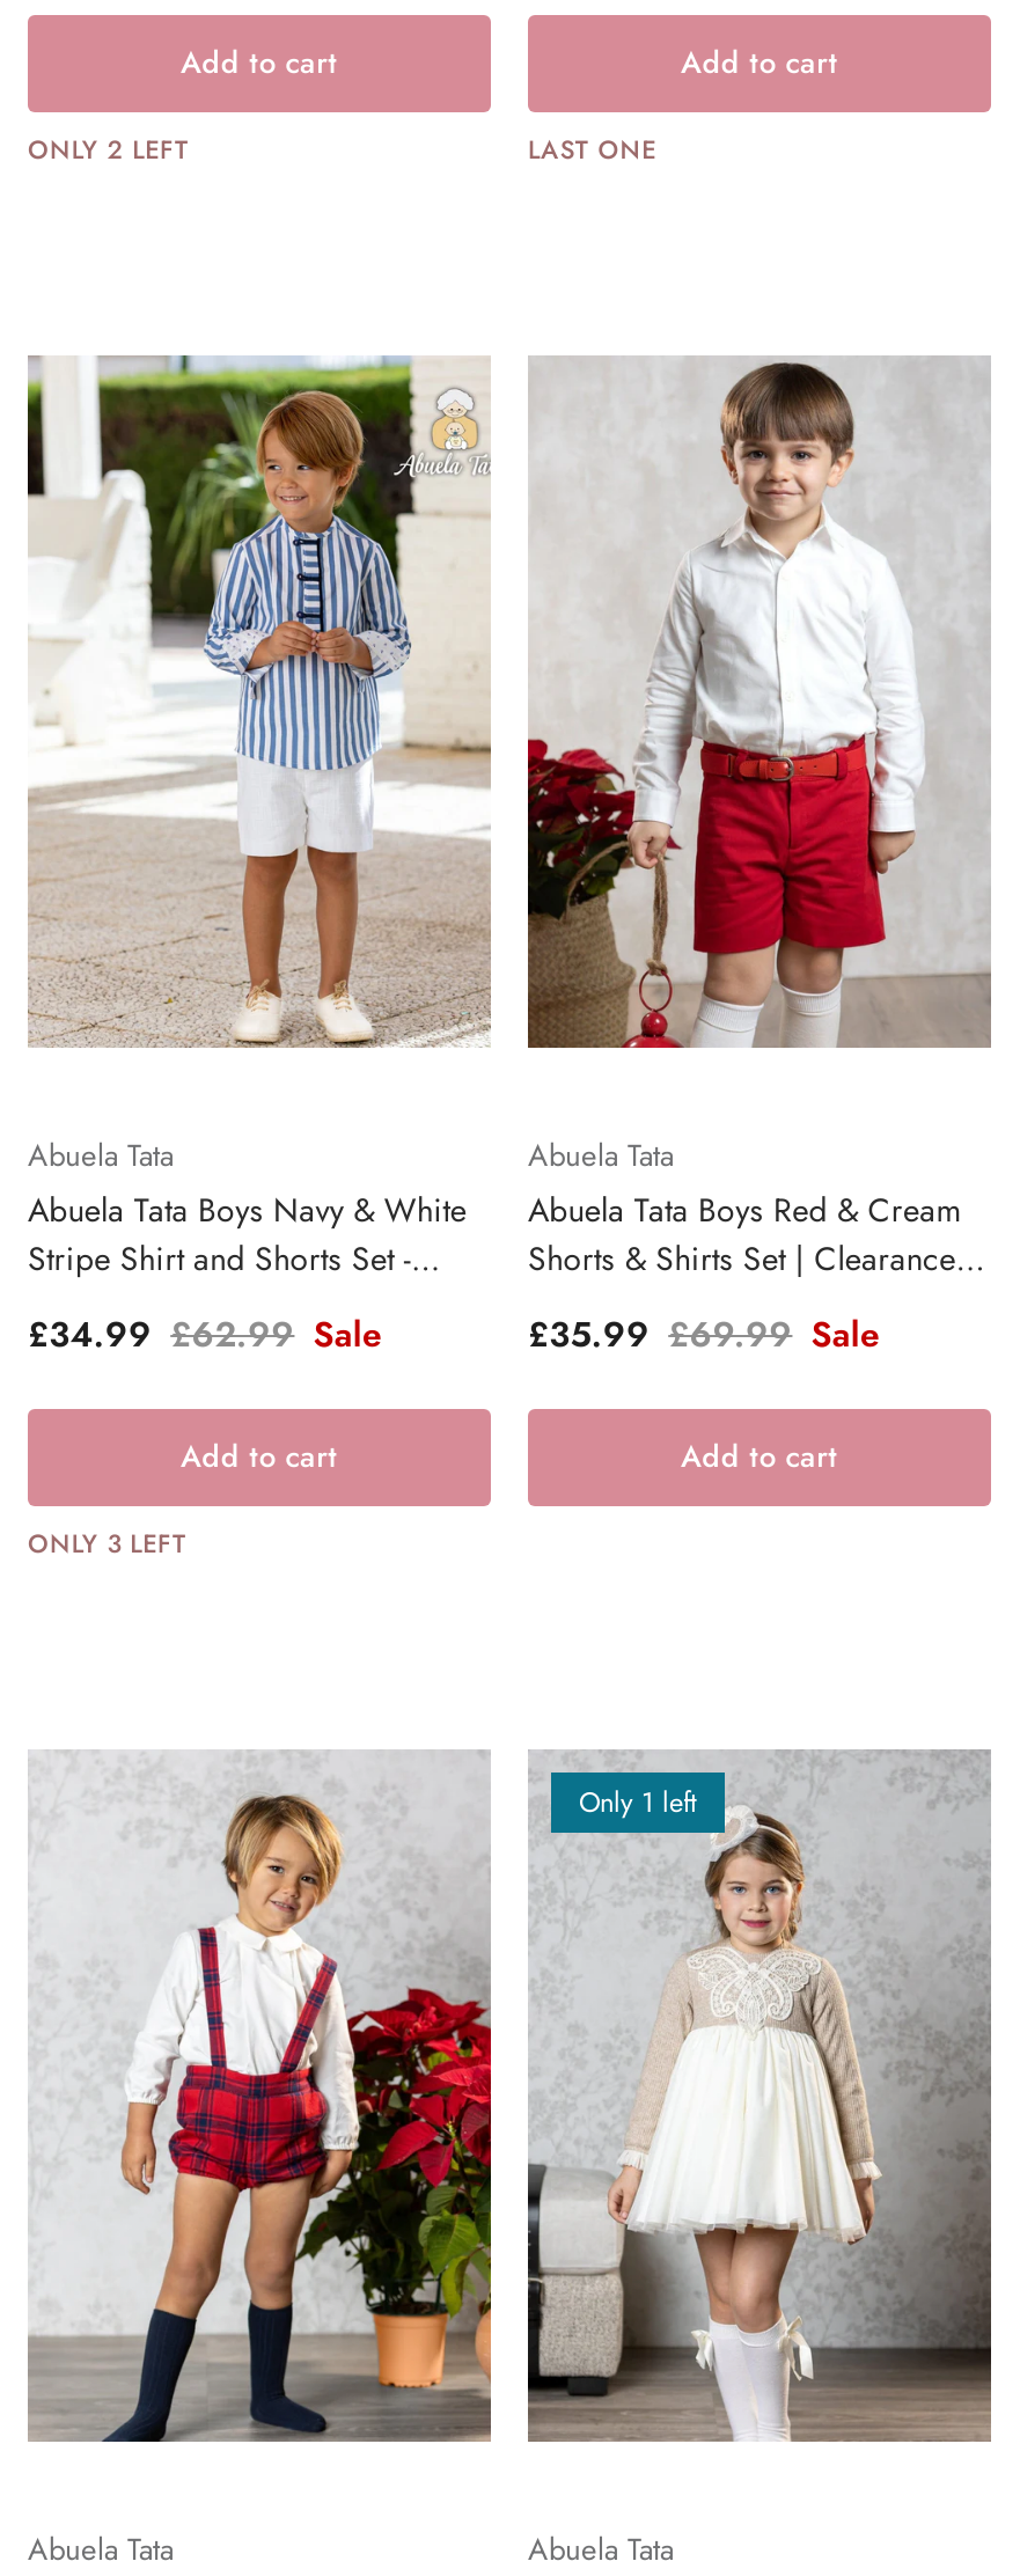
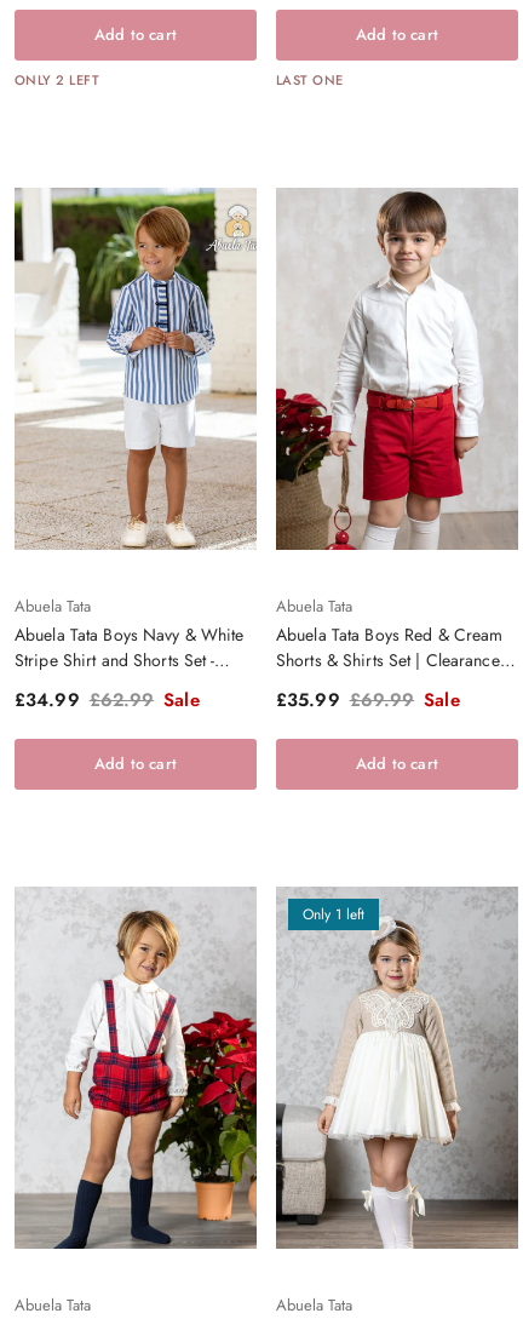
[28,1525,188,1562] ONLY 3 LEFT -> none

